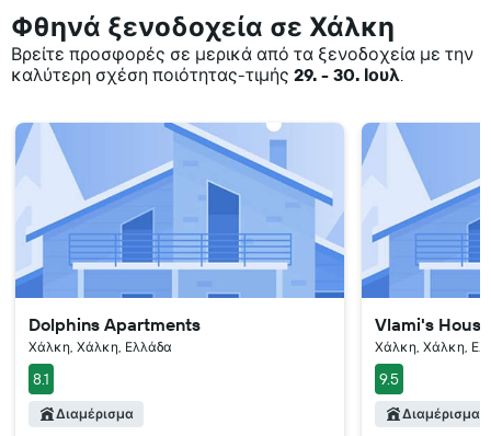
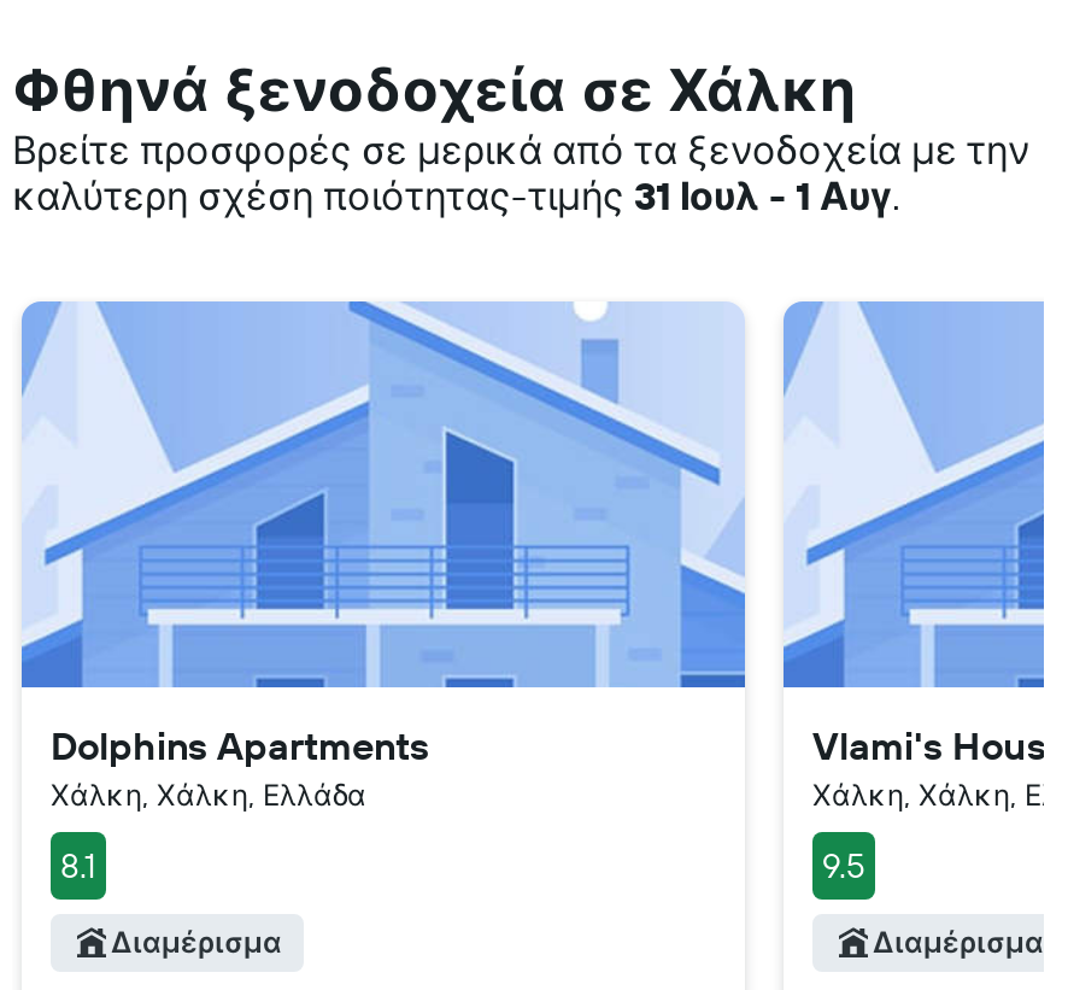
[11,64,403,85] καλύτερη σχέση ποιότητας-τιμής 29. - 30. Ιουλ. -> [12,171,899,219] καλύτερη σχέση ποιότητας-τιμής 31 Ιουλ - 1 Αυγ.

